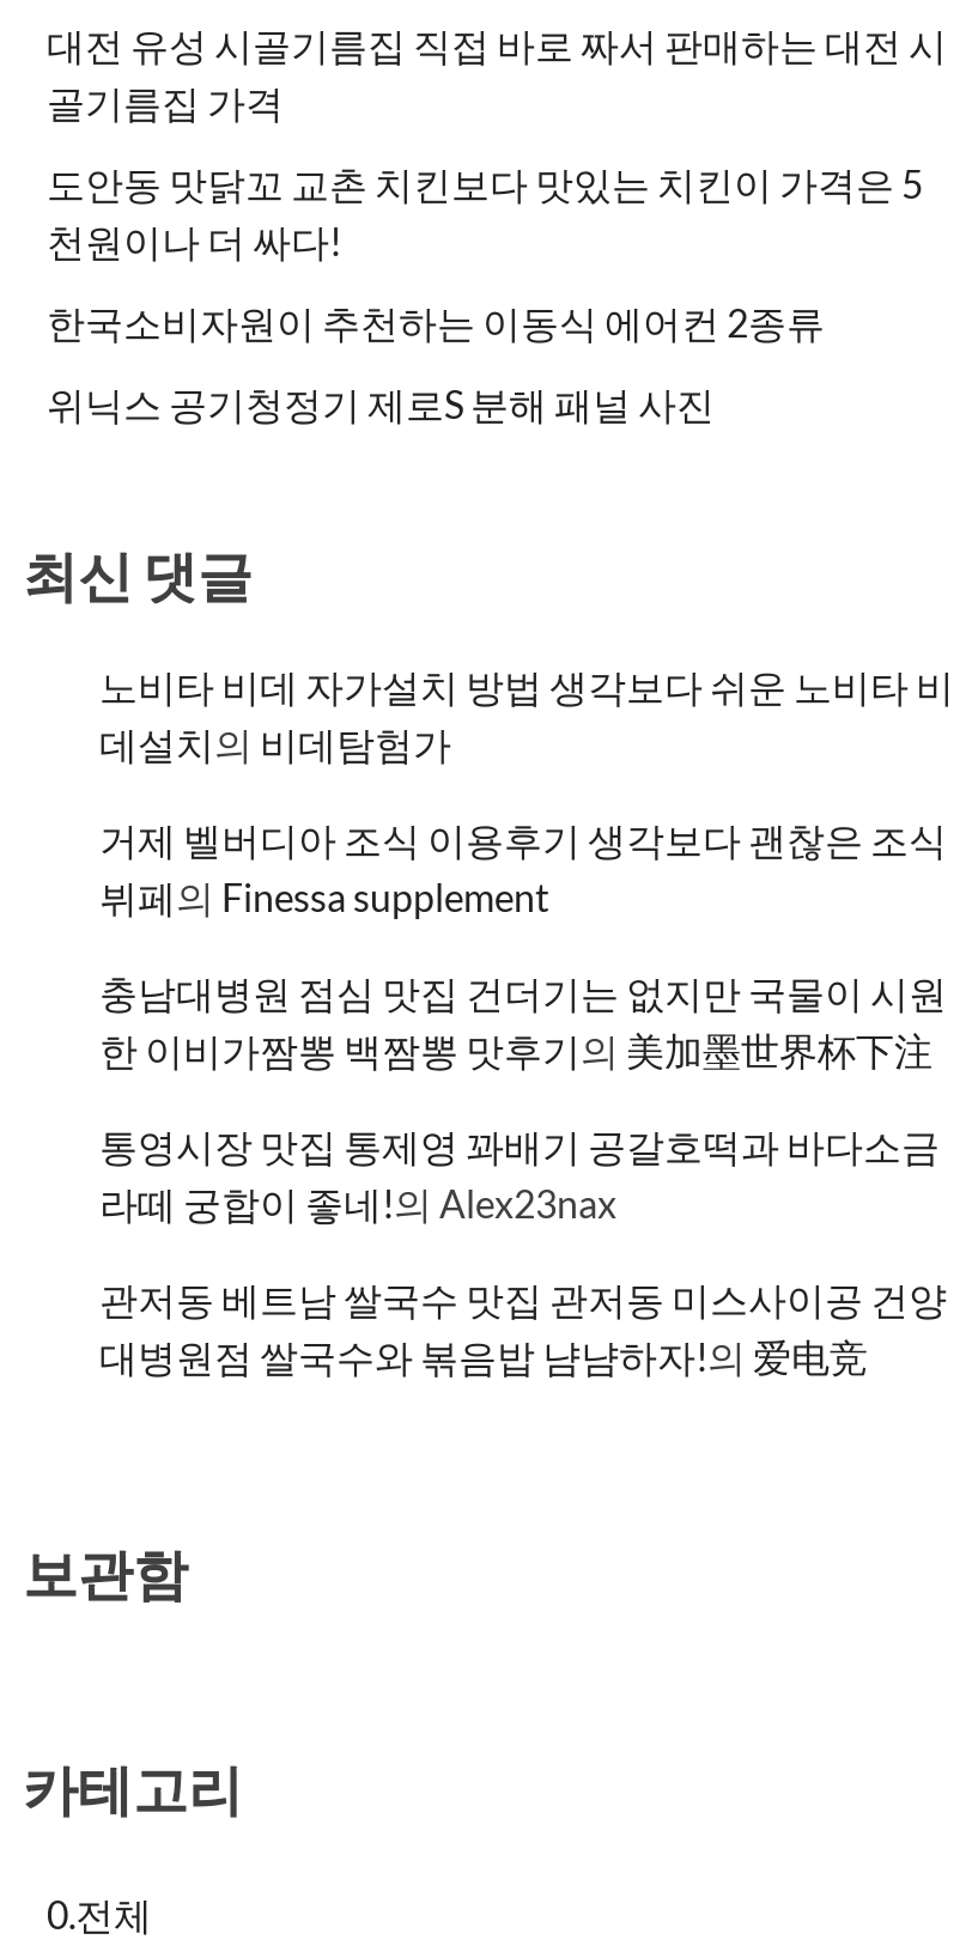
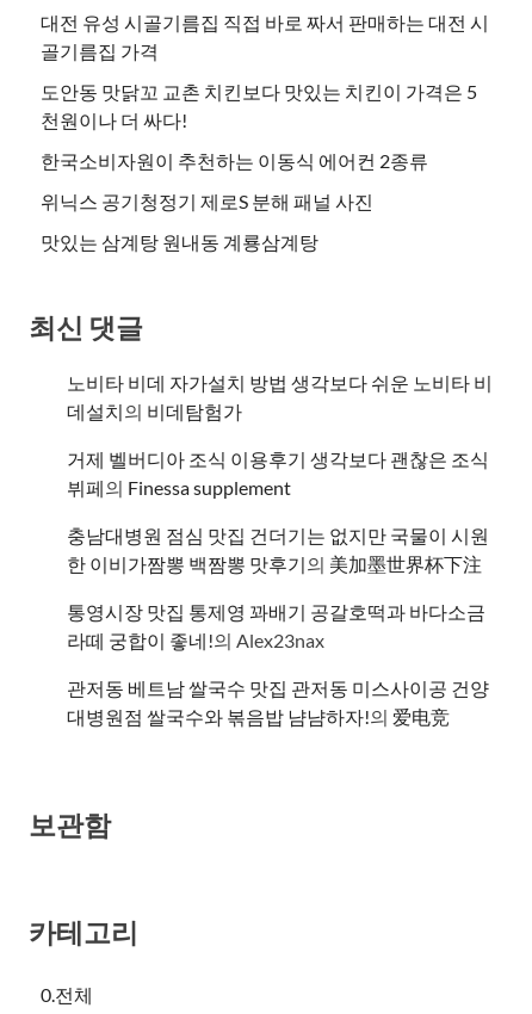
none -> [41,230,318,252] 맛있는 삼계탕 원내동 계룡삼계탕

